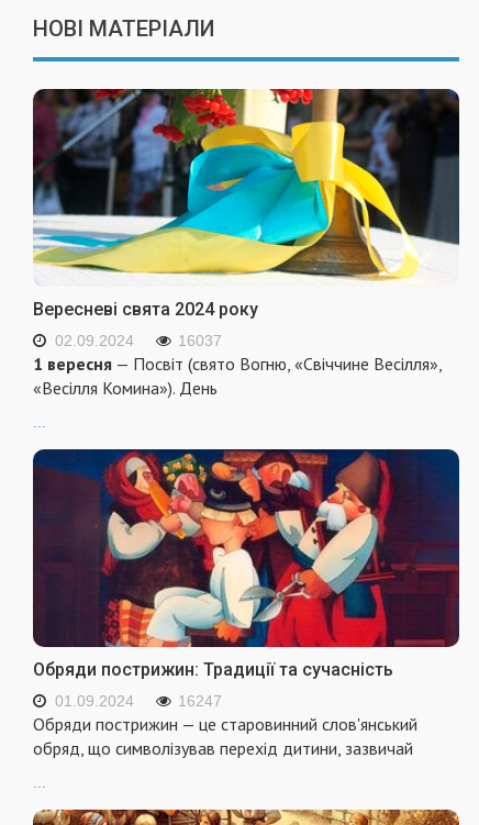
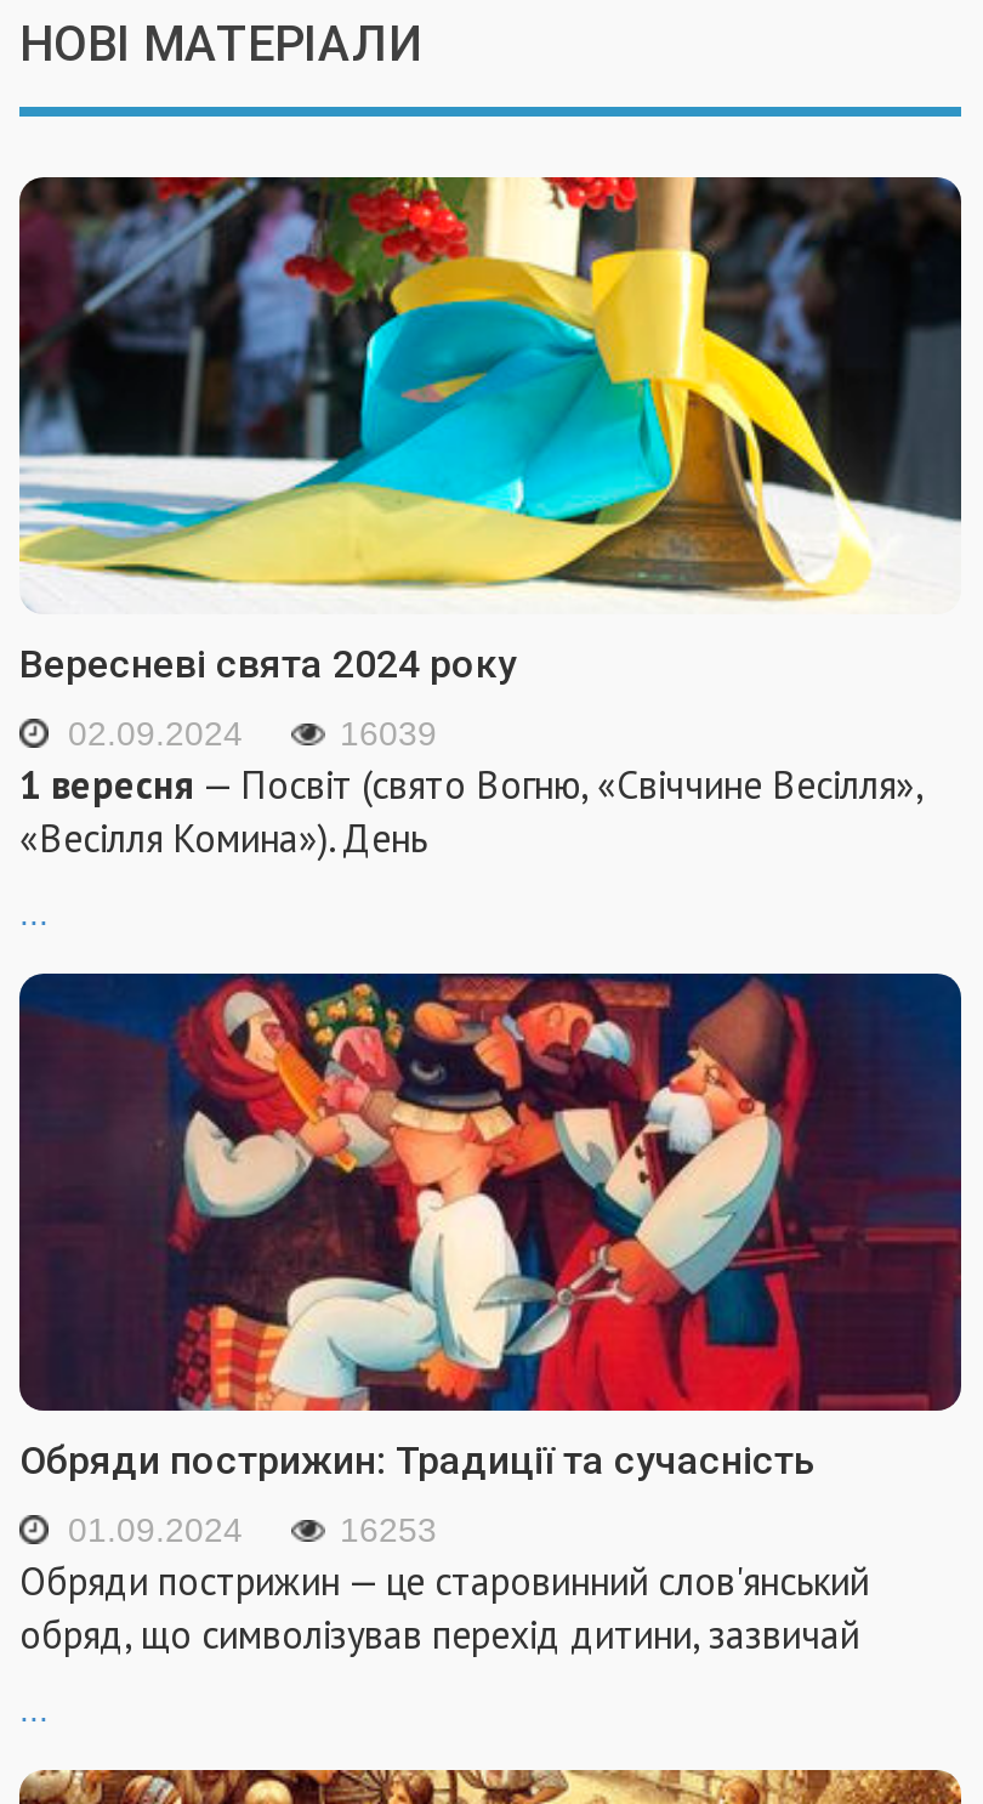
[178,332,222,349] 16037 -> [340,714,437,752] 16039
[178,692,222,710] 16247 -> [340,1511,437,1550] 16253

